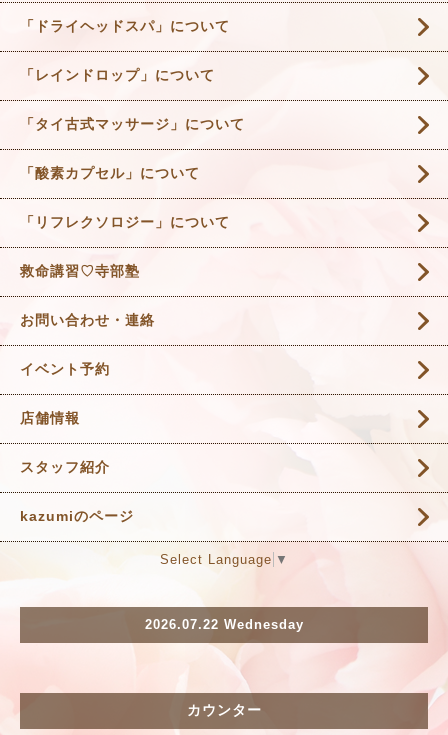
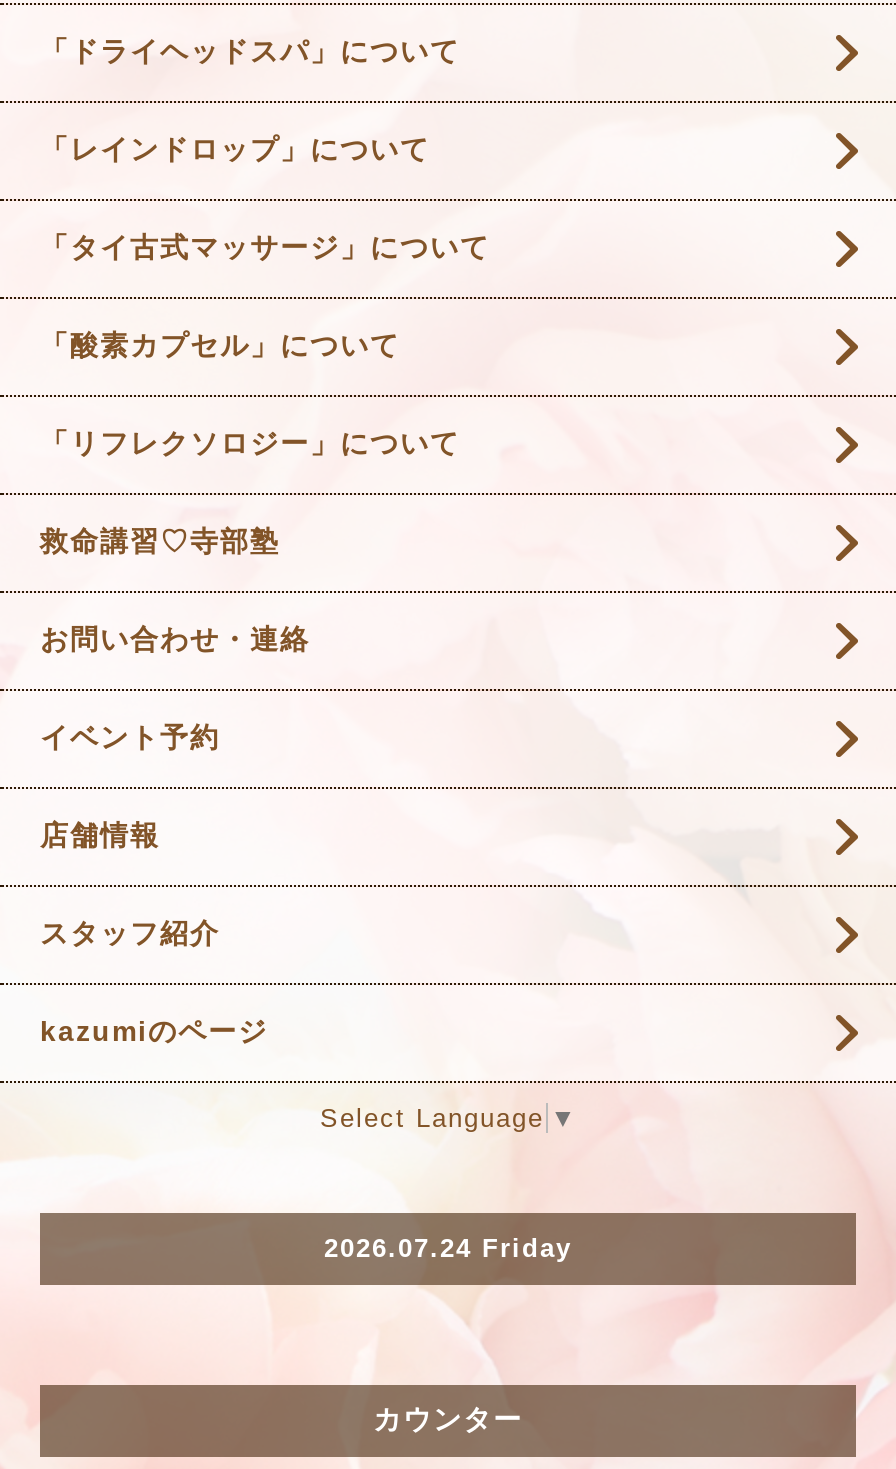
[144,617,303,632] 2026.07.22 Wednesday -> [324,1233,572,1263] 2026.07.24 Friday

